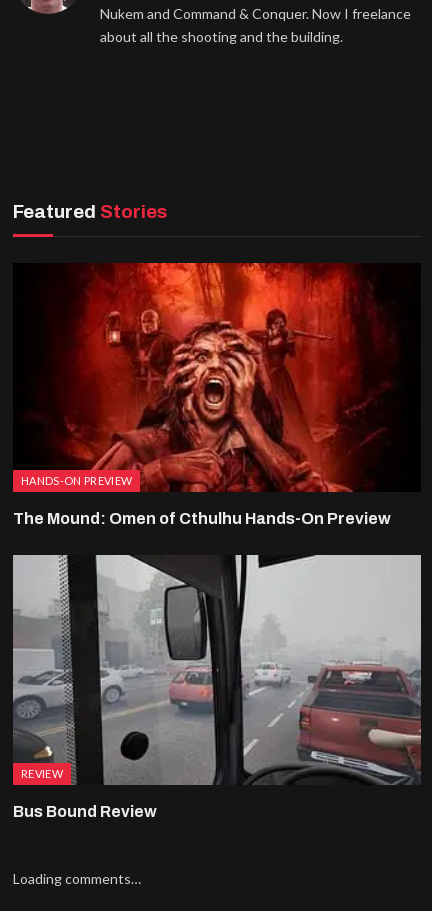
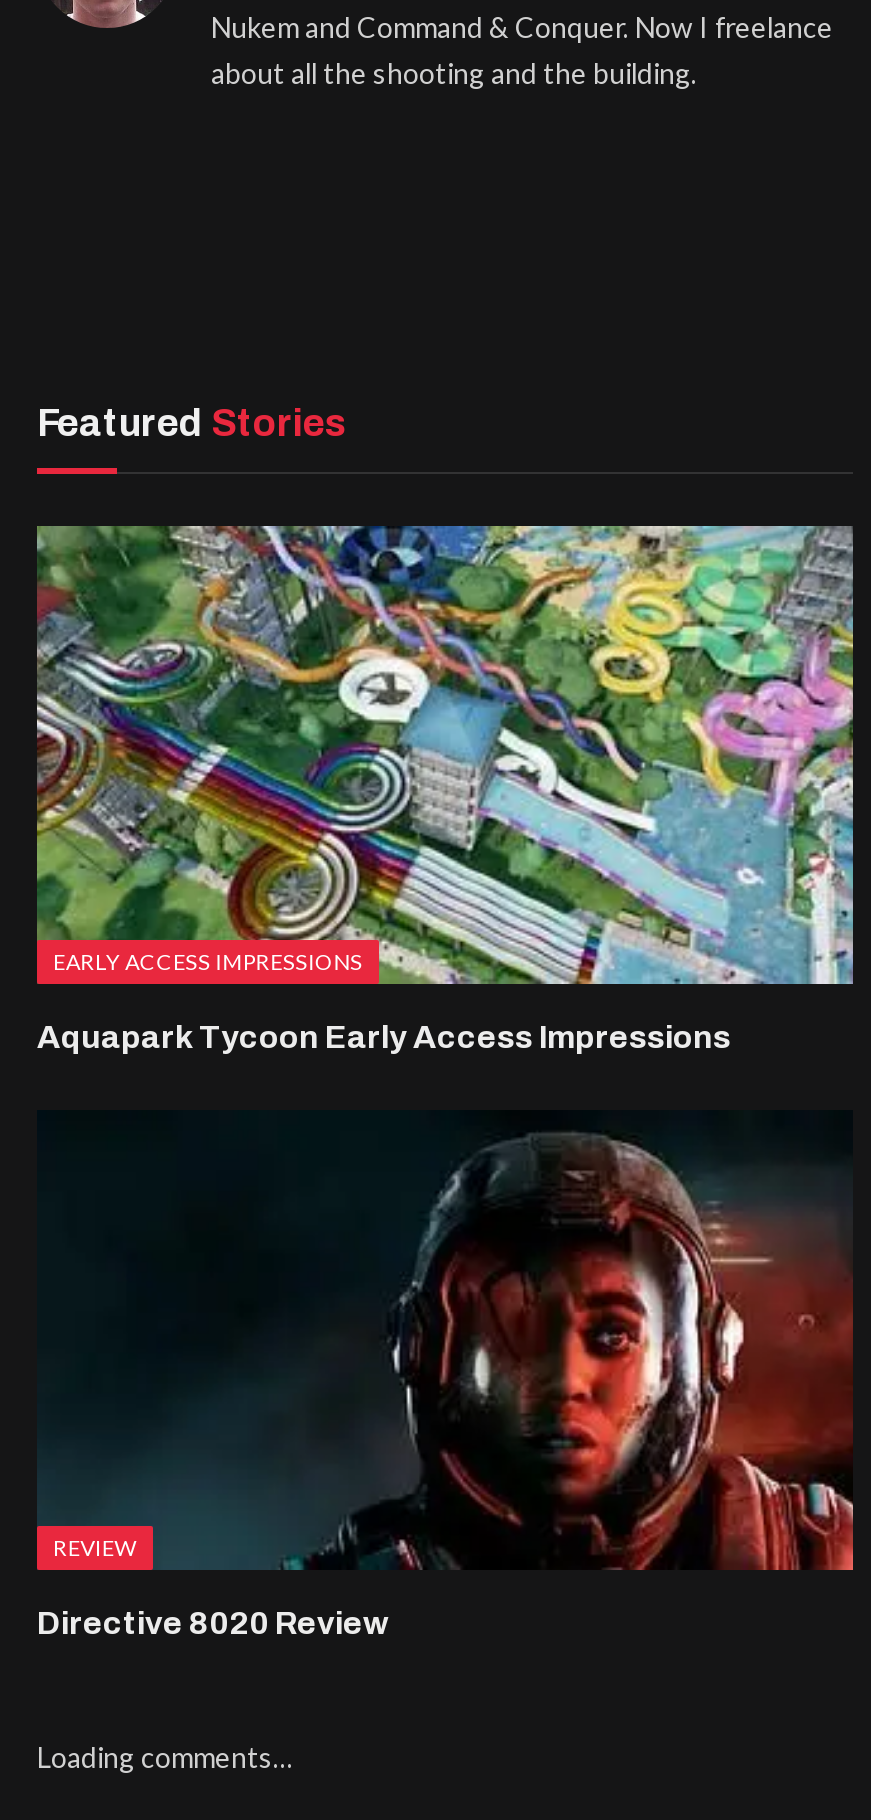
[13,262,421,493] [image] | HANDS-ON PREVIEW -> [35,524,855,986] [image] | EARLY ACCESS IMPRESSIONS
[13,510,391,527] The Mound: Omen of Cthulhu Hands-On Preview -> [37,1021,731,1055] Aquapark Tycoon Early Access Impressions
[12,554,422,820] [image] | Bus Bound Review -> [37,1110,855,1640] [image] | Directive 8020 Review

